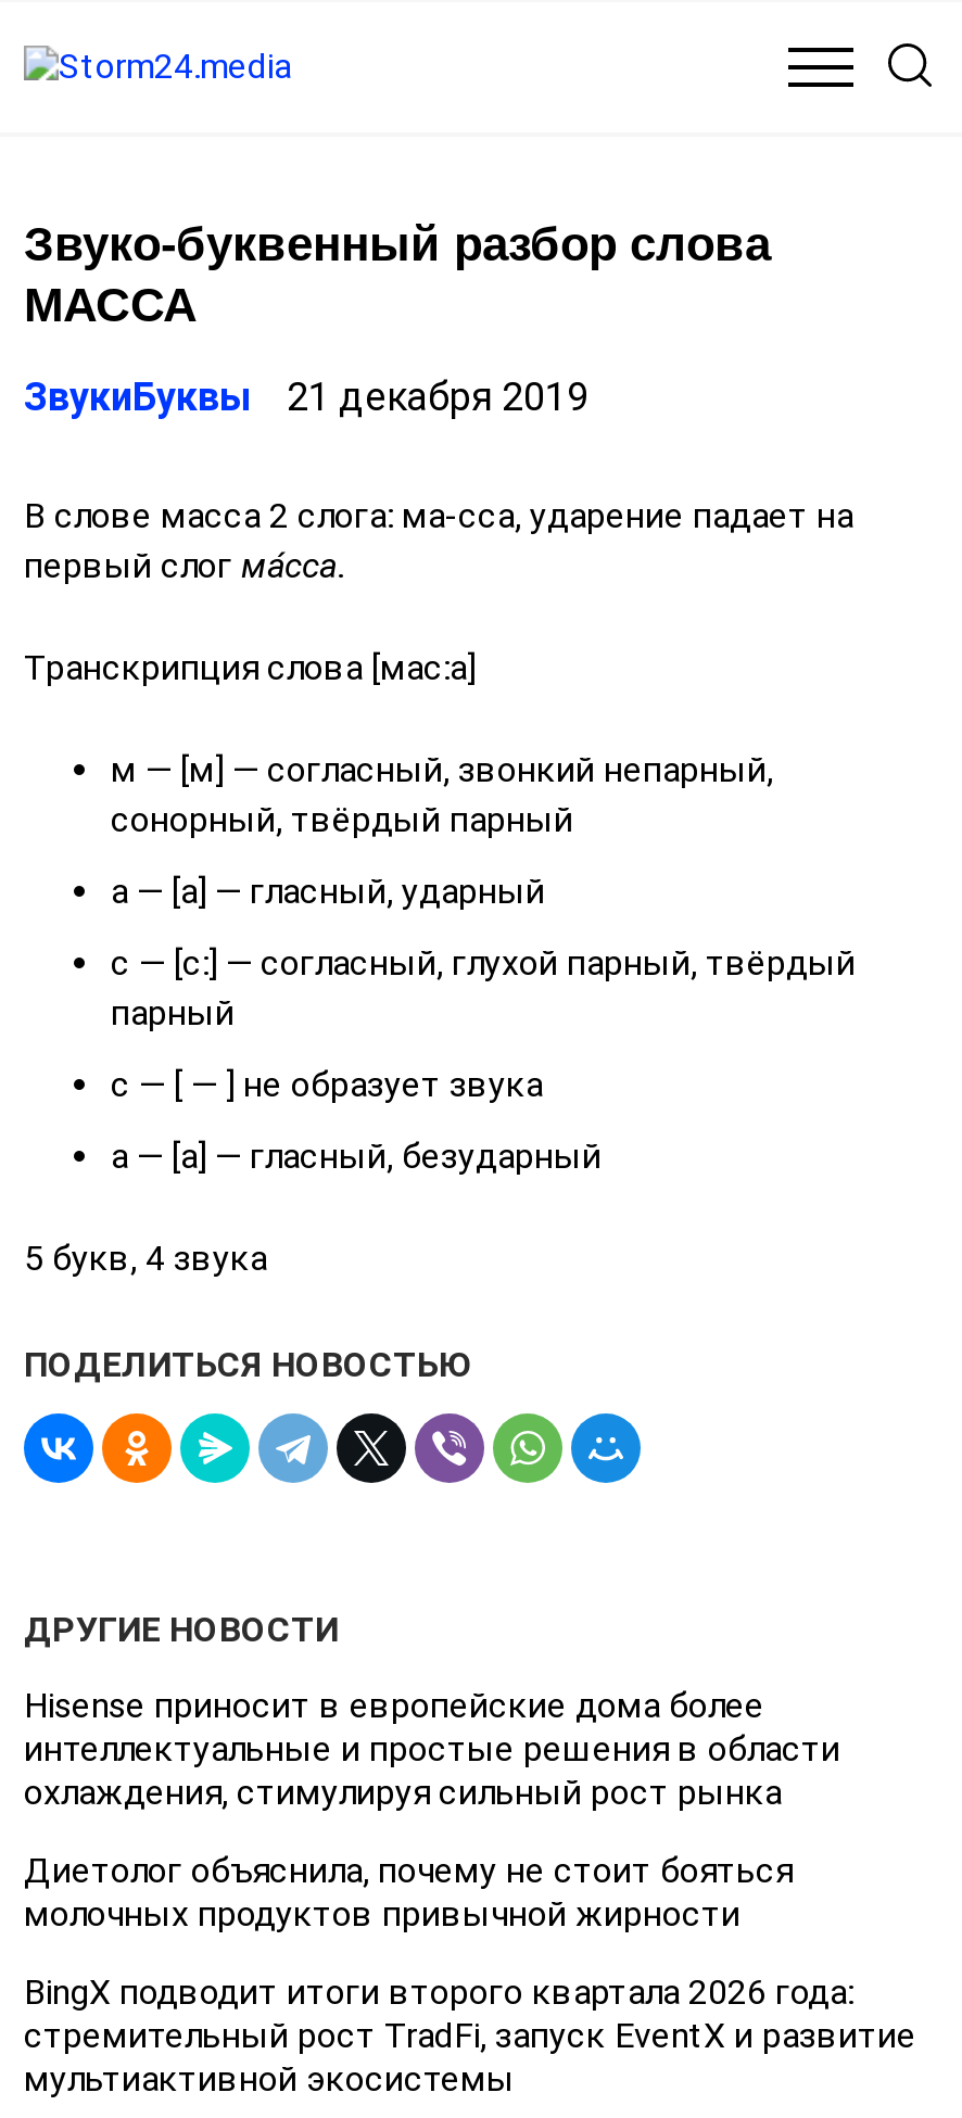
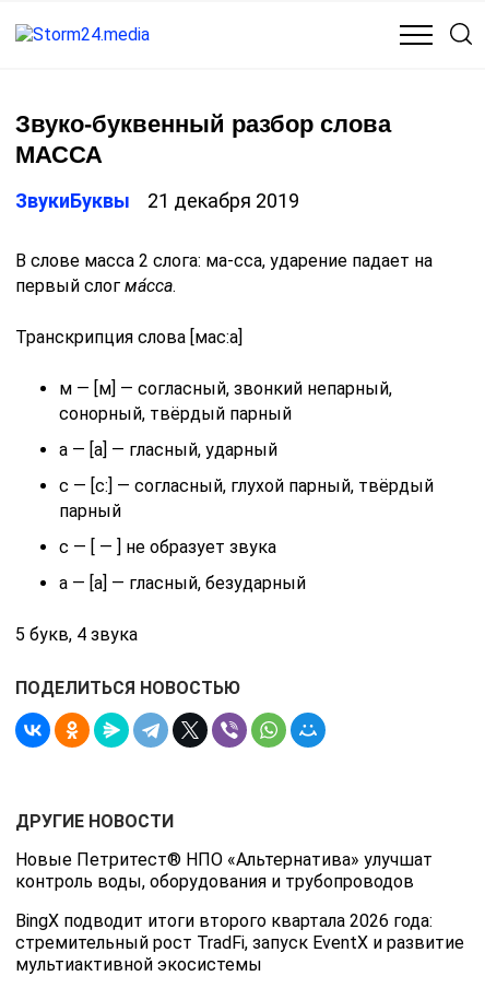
[24,1685,840,1935] Hisense приносит в европейские дома более | интеллектуальные и простые решения в области | охлаждения, стимулируя сильный рост рынка | Диетолог объяснила, почему не стоит бояться | молочных продуктов привычной жирности -> [15,850,433,892] Новые Петритест® НПО «Альтернатива» улучшат | контроль воды, оборудования и трубопроводов

